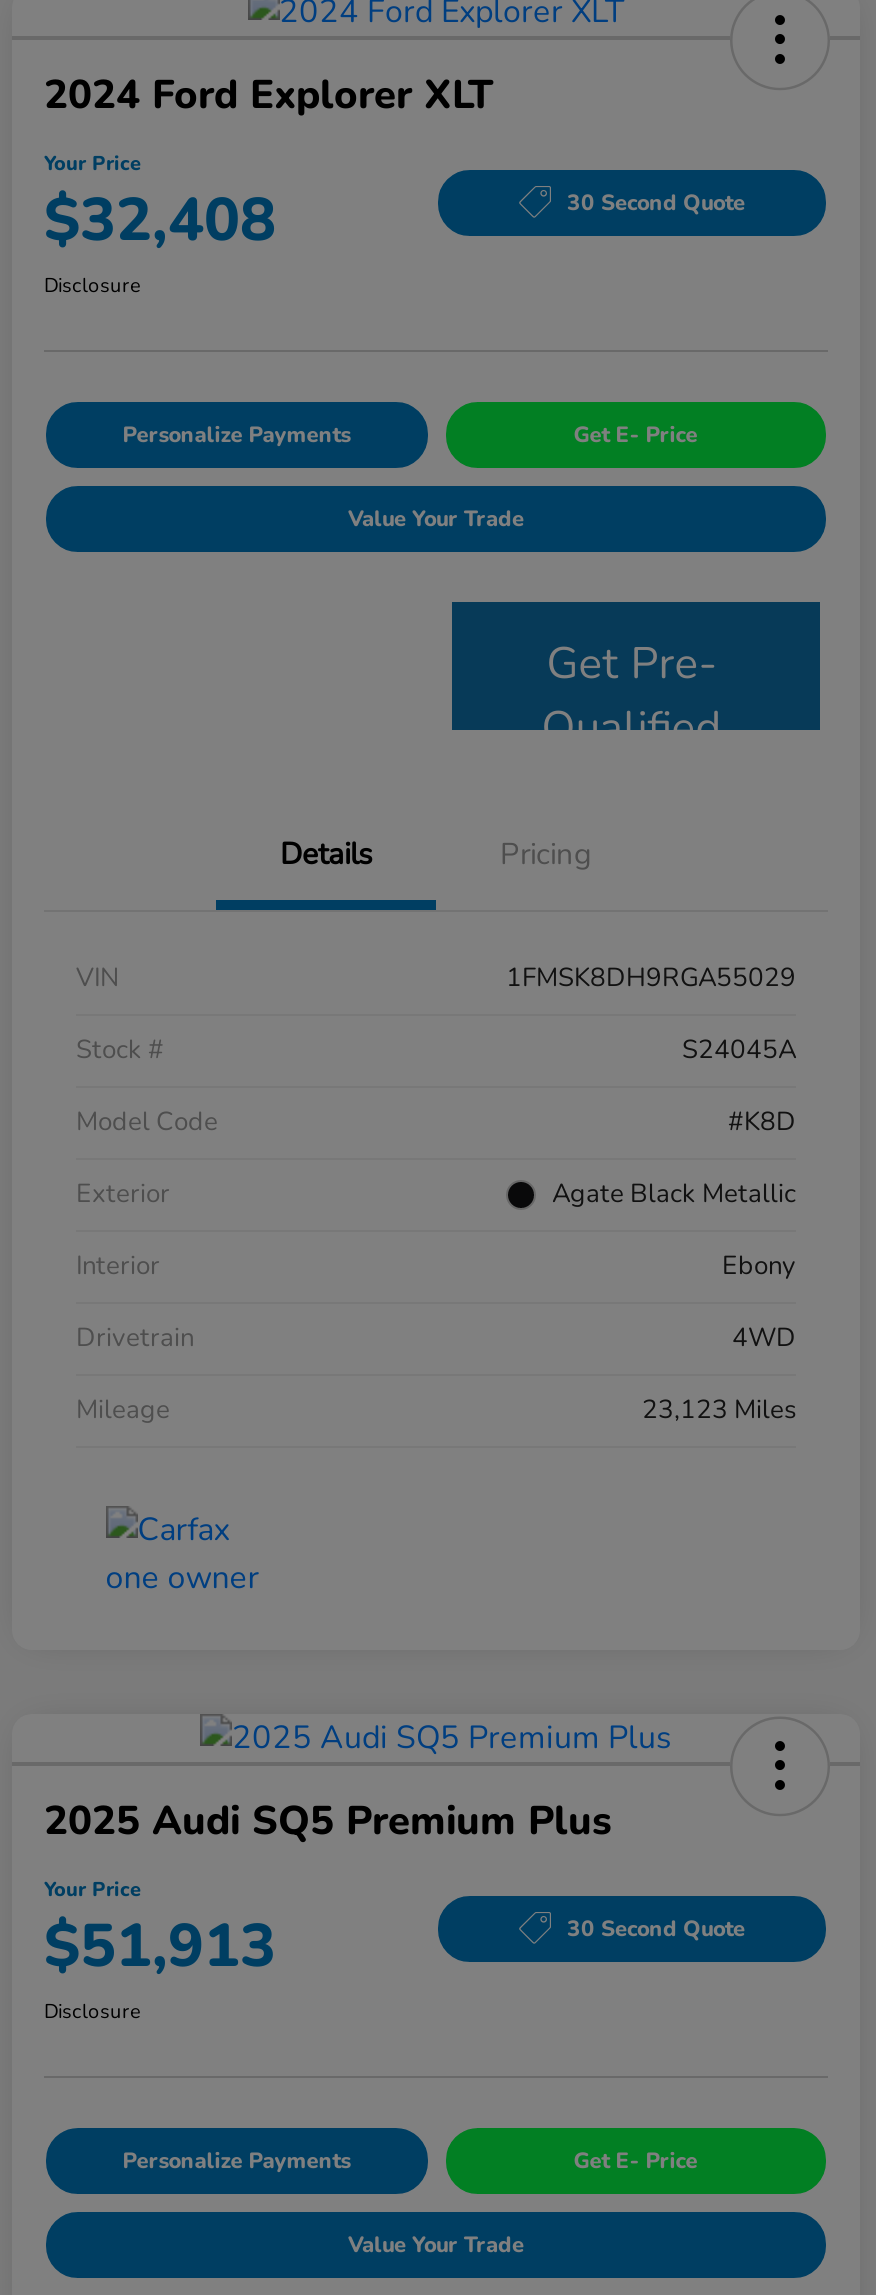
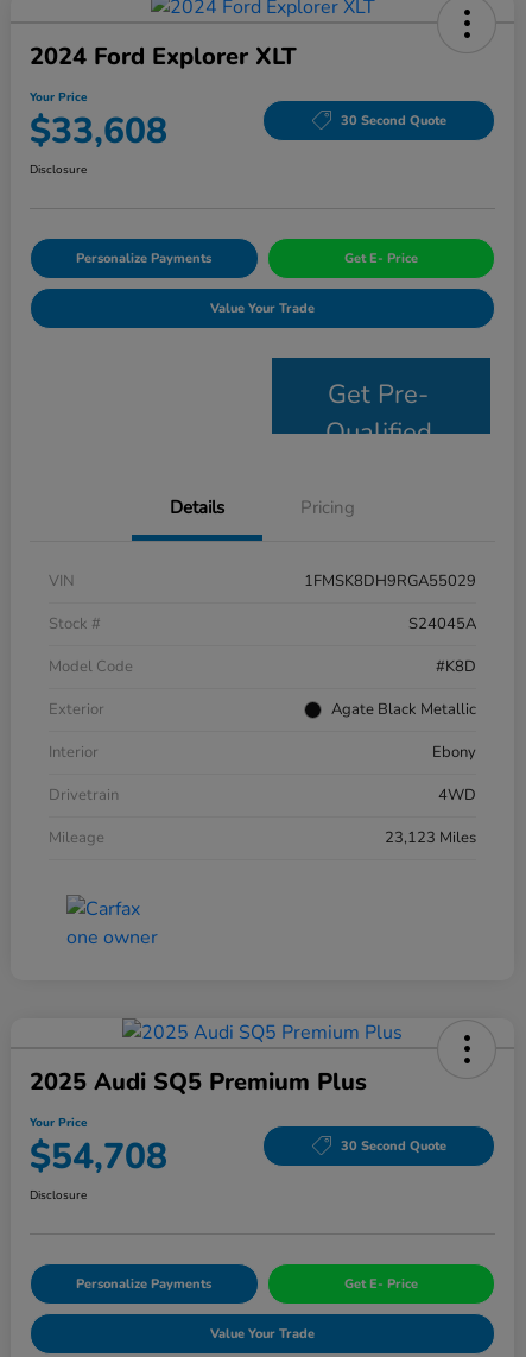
[44,180,276,262] $32,408 -> [30,107,167,156] $33,608
[44,1906,276,1988] $51,913 -> [30,1133,167,1181] $54,708

